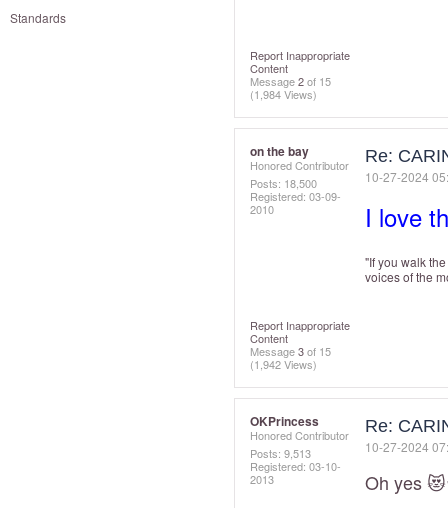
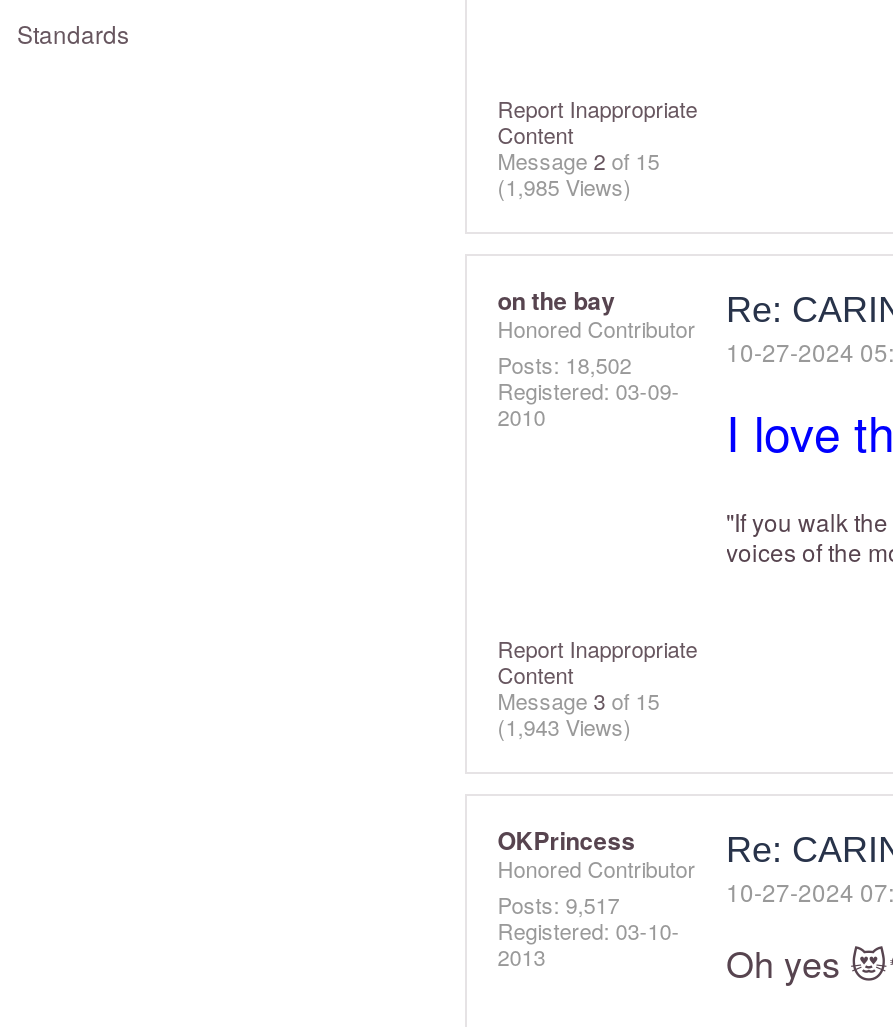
[250,86,317,102] (1,984 Views) -> [497,171,631,203] (1,985 Views)
[250,175,317,191] Posts: 18,500 -> [497,349,631,381] Posts: 18,502
[250,356,317,372] (1,942 Views) -> [497,711,631,743] (1,943 Views)
[250,445,311,461] Posts: 9,513 -> [497,889,619,921] Posts: 9,517

